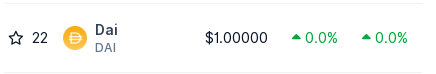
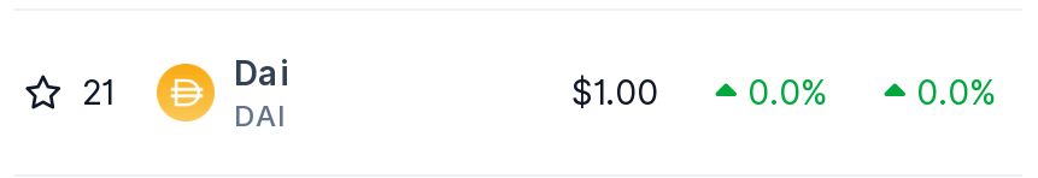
[32,29,48,46] 22 -> [82,70,113,111] 21
[205,29,268,46] $1.00000 -> [571,70,658,111] $1.00

